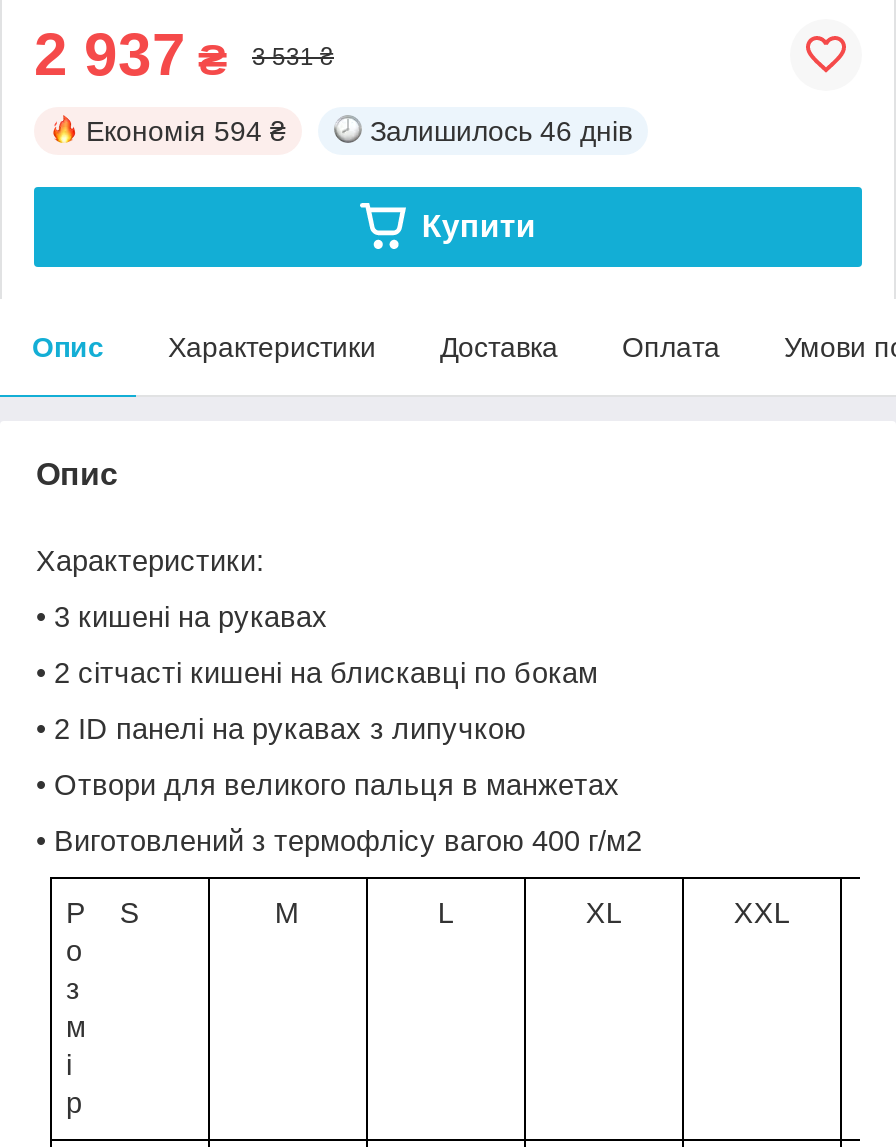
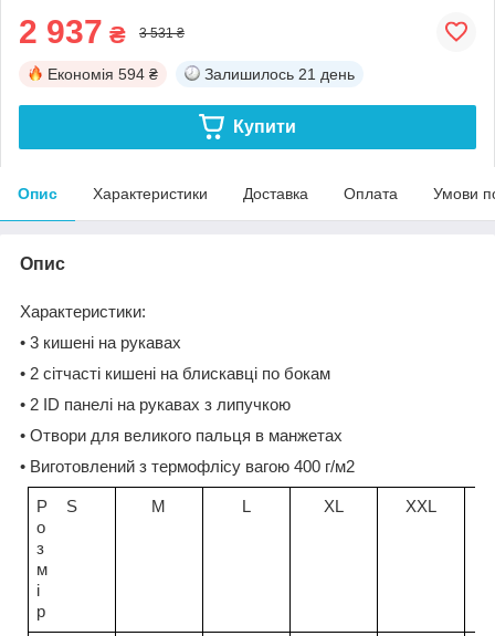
[370,115,632,147] Залишилось 46 днів -> [204,65,355,83] Залишилось 21 день

